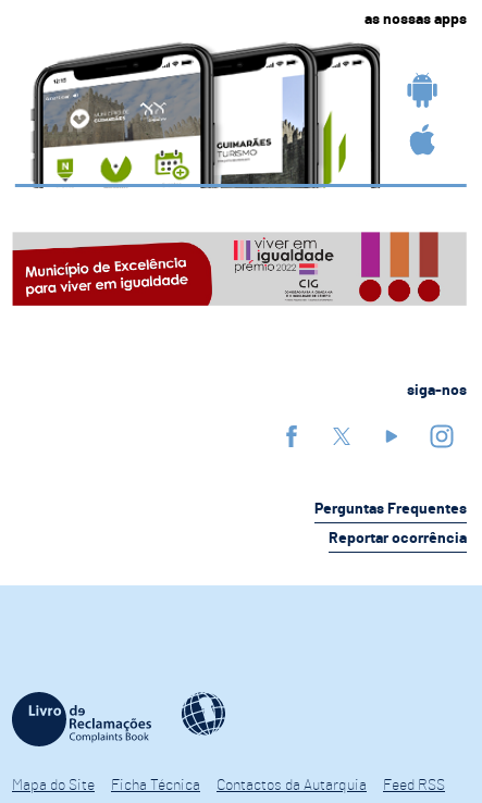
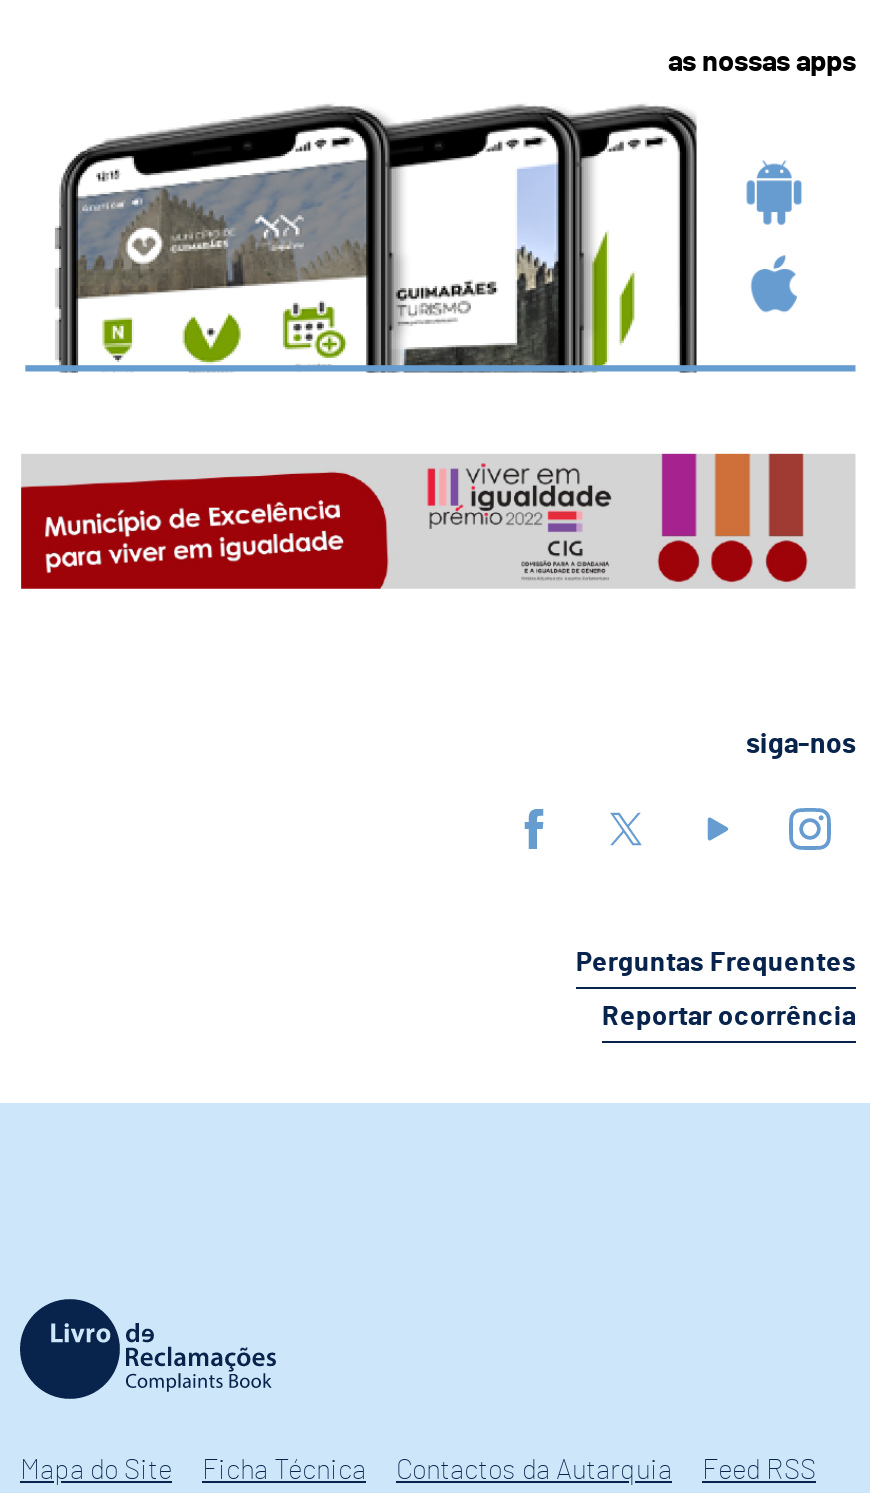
[181,692,226,736] [image] -> none

